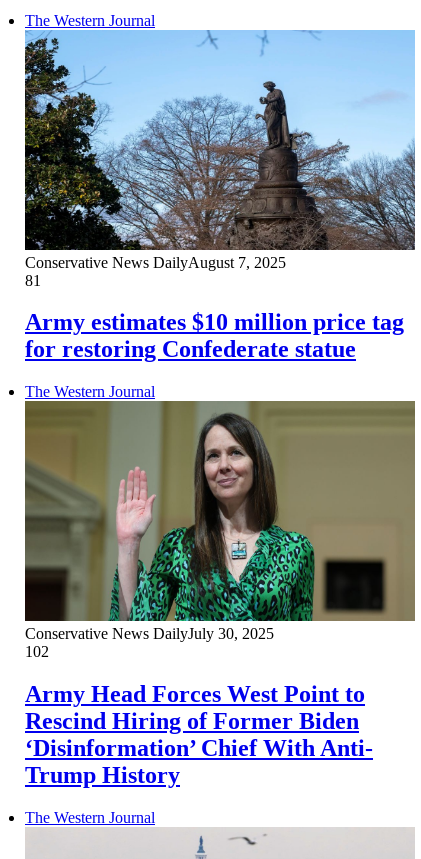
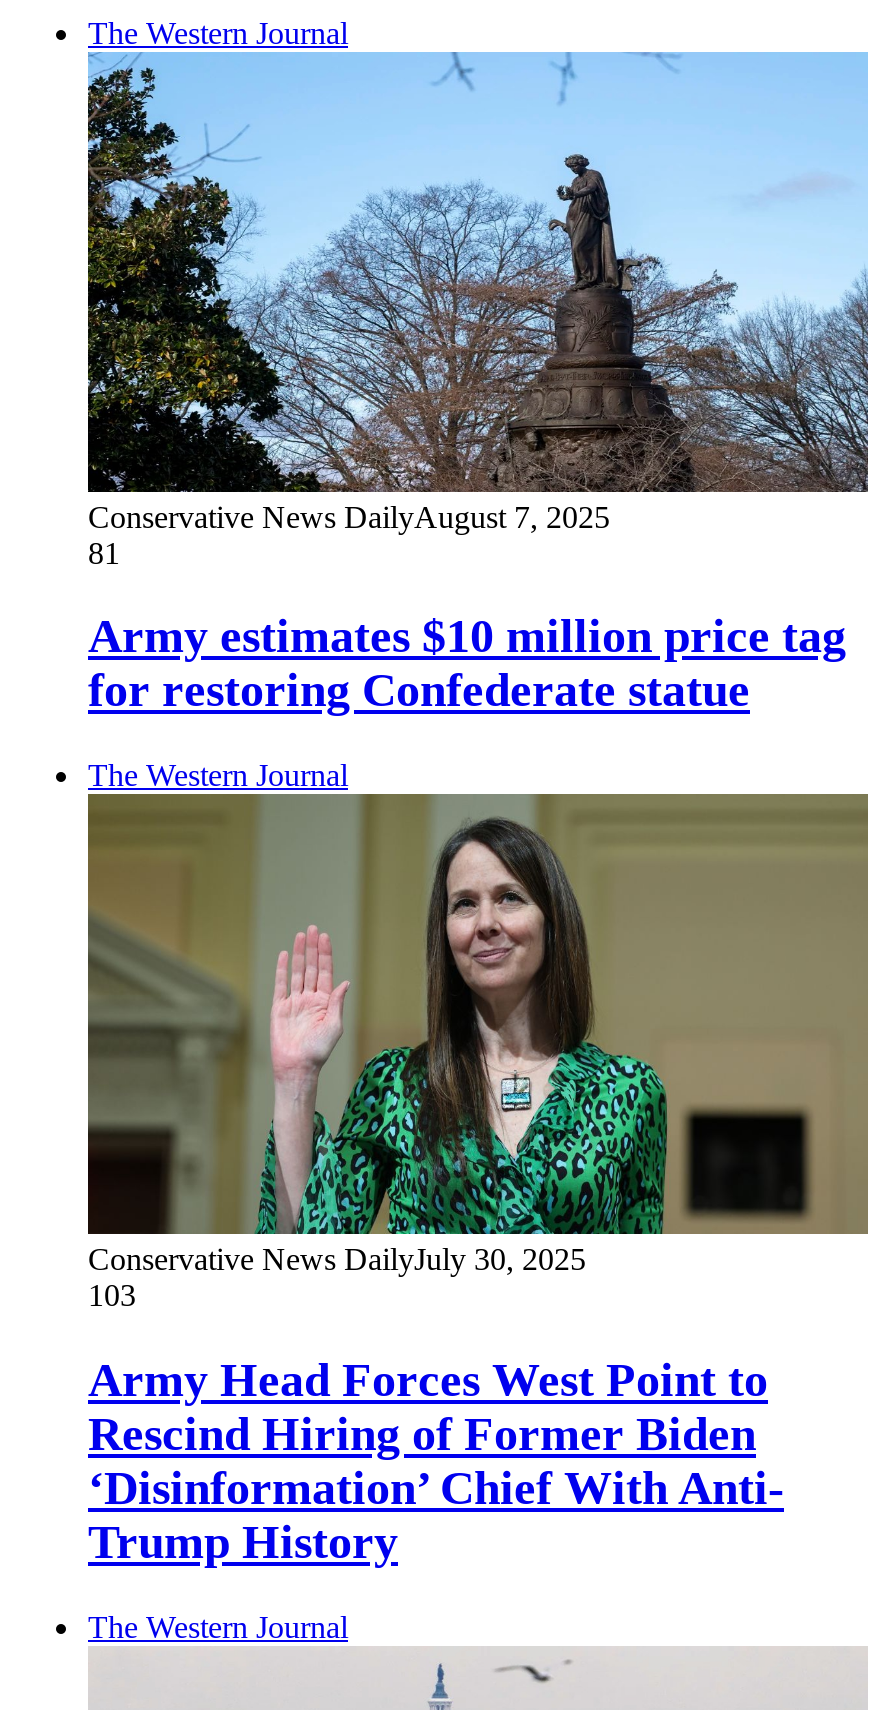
[25,643,49,660] 102 -> [88,1279,136,1313] 103

